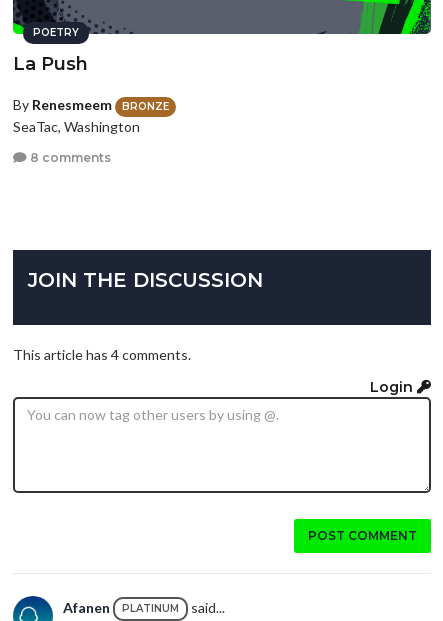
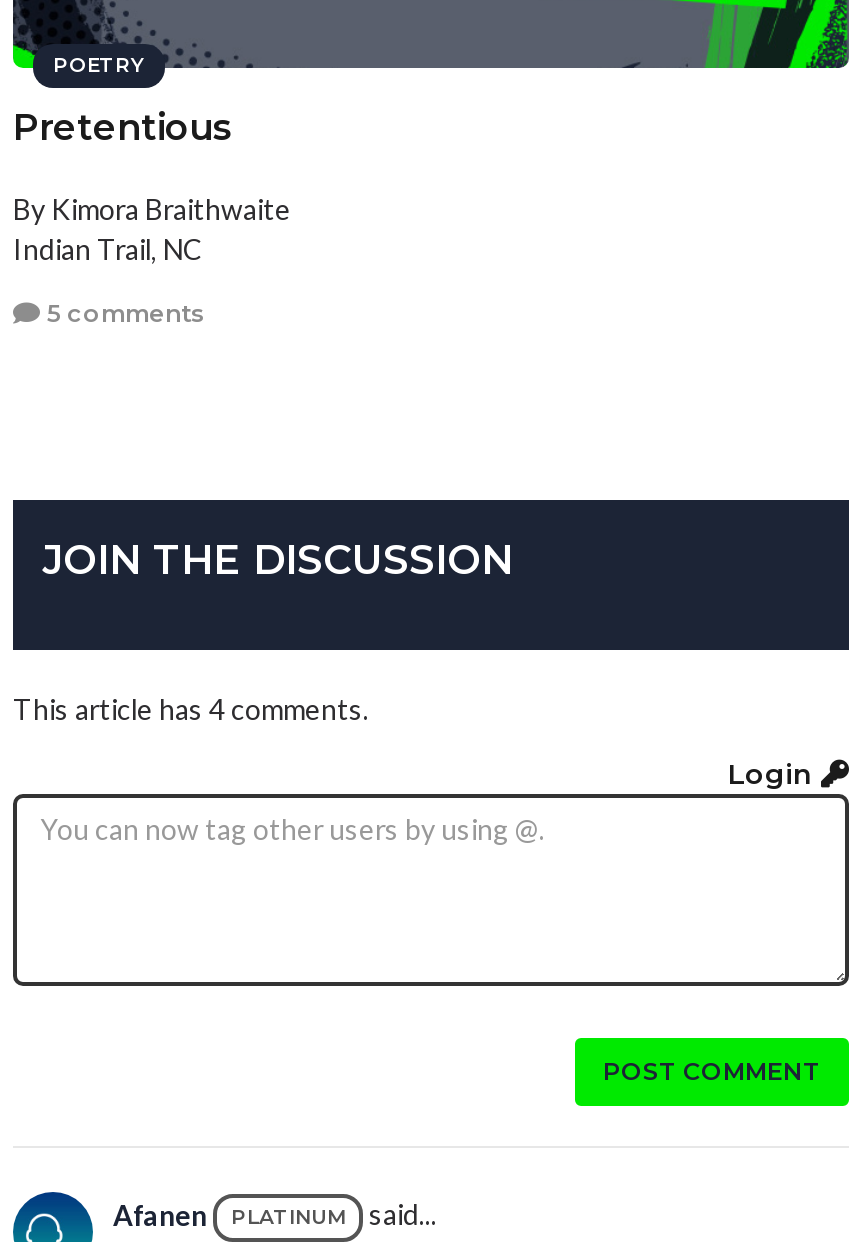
[13,53,88,75] La Push -> [13,107,233,151] Pretentious
[13,96,169,135] By Renesmeem | BRONZE | SeaTac, Washington -> [13,193,291,267] By Kimora Braithwaite | Indian Trail, NC
[27,150,111,165] 8 comments -> [41,298,205,328] 5 comments

